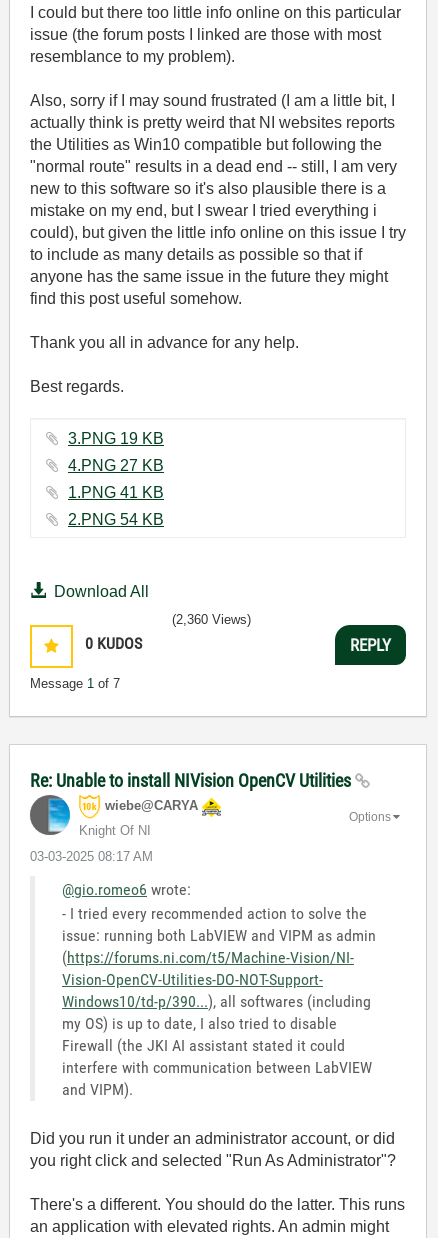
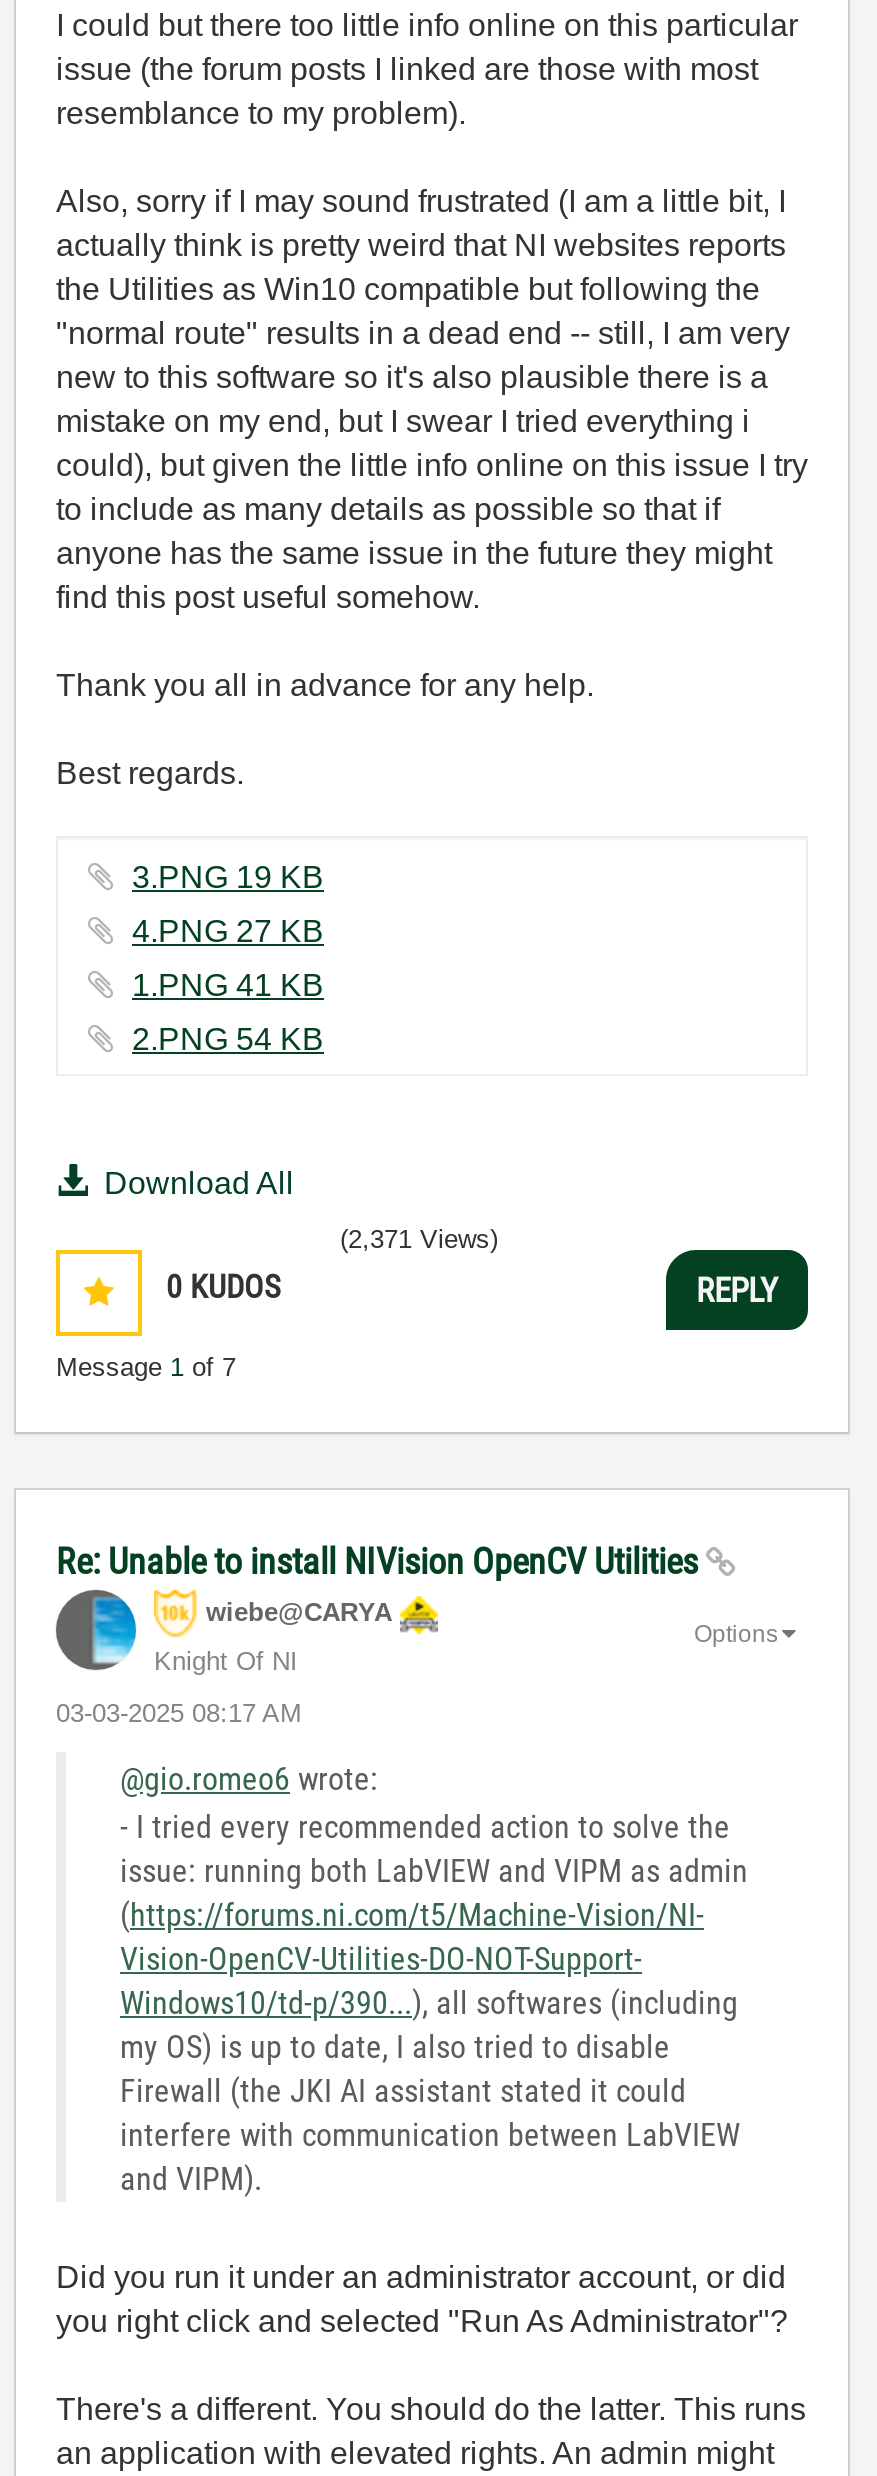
[172,612,251,627] (2,360 Views) -> [340,1224,498,1254] (2,371 Views)

